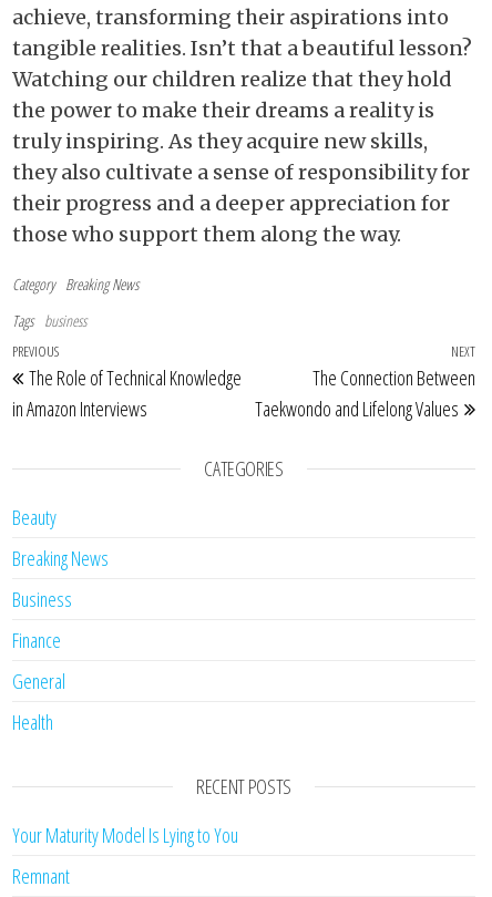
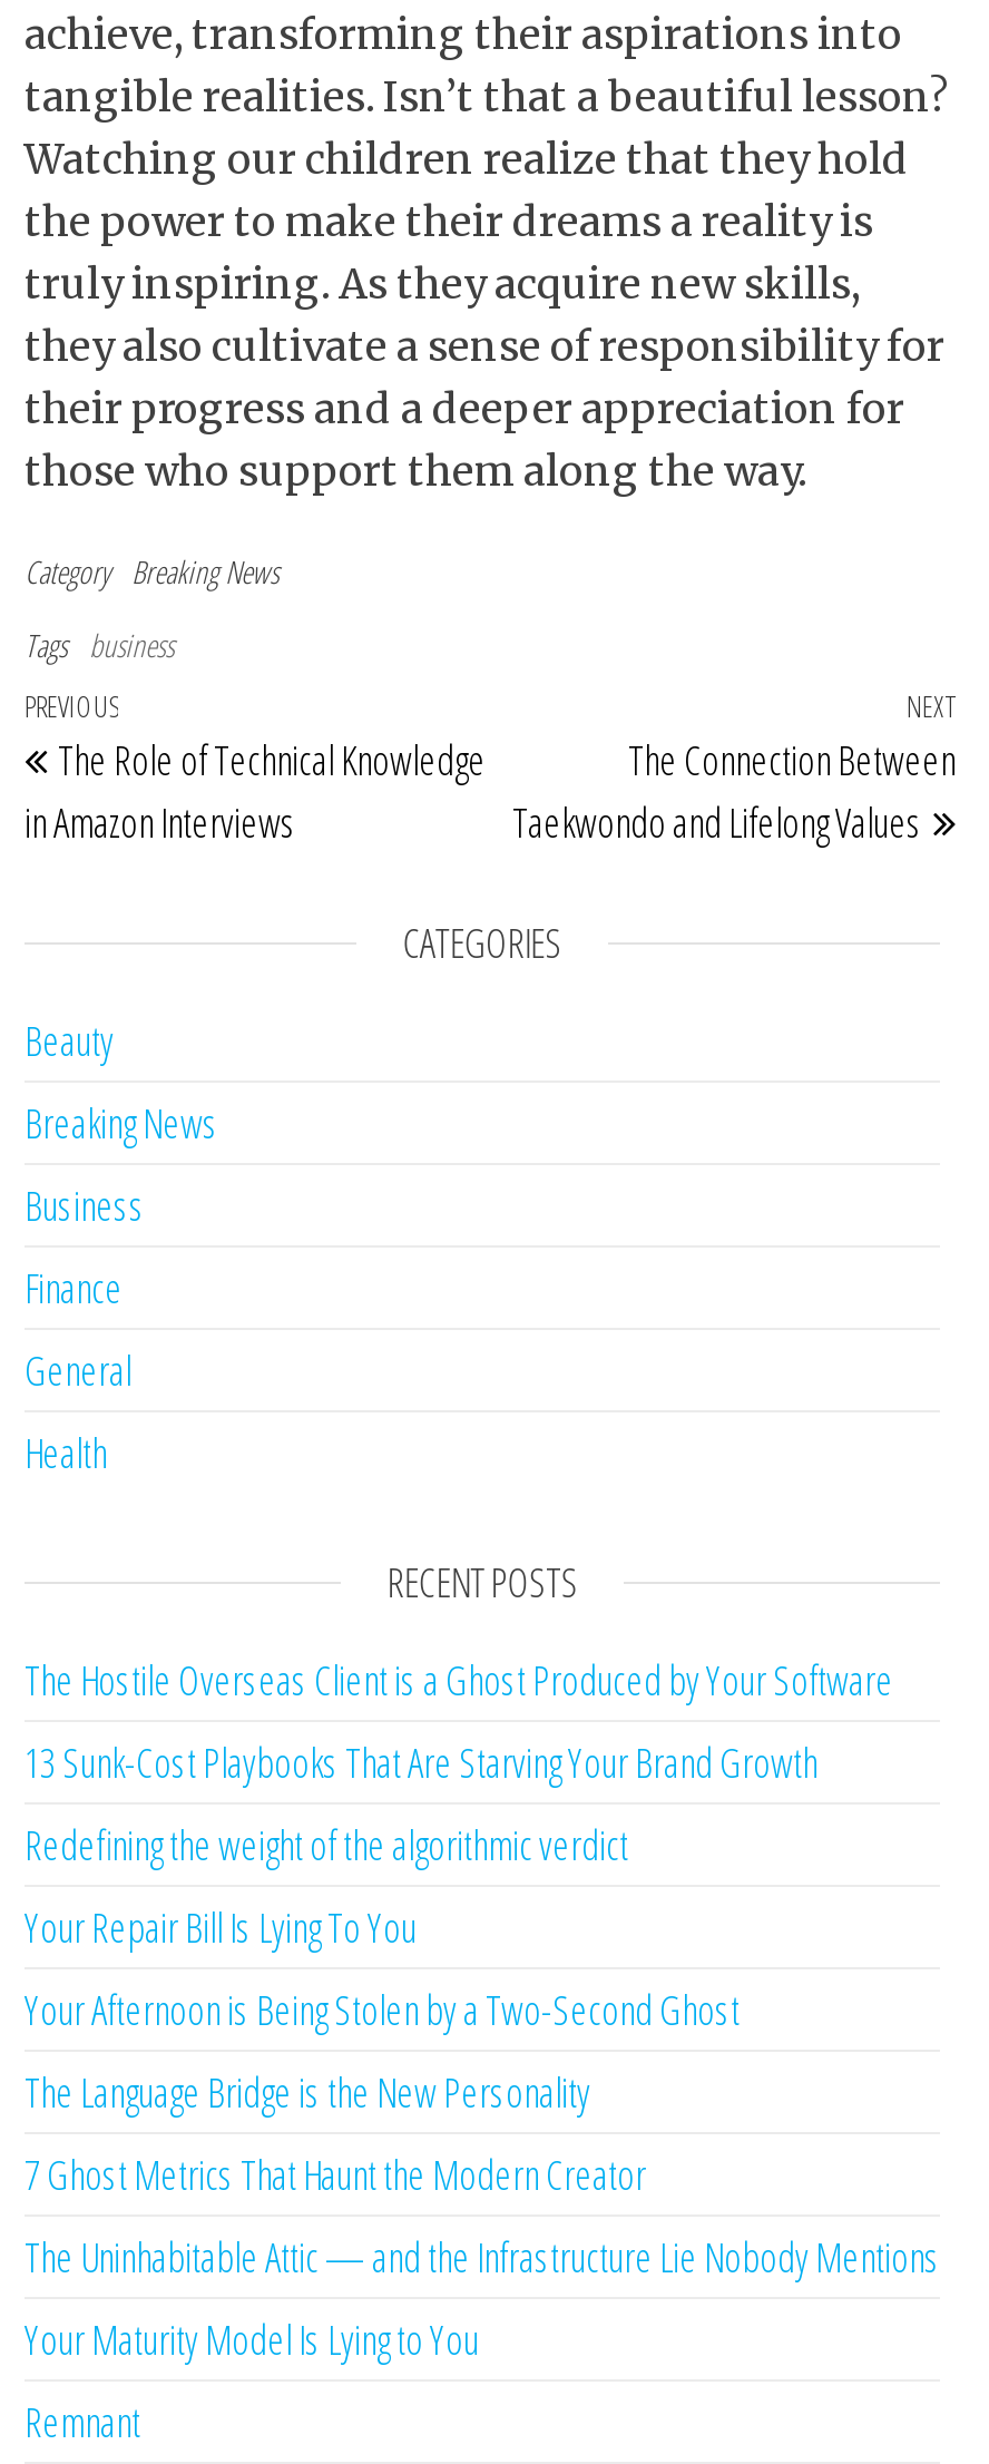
none -> [25,1652,940,2283] The Hostile Overseas Client is a Ghost Produced by Your Software | 13 Sunk-Cost Playbooks That Are Starving Your Brand Growth | Redefining the weight of the algorithmic verdict | Your Repair Bill Is Lying To You | Your Afternoon is Being Stolen by a Two-Second Ghost | The Language Bridge is the New Personality | 7 Ghost Metrics That Haunt the Modern Creator | The Uninhabitable Attic — and the Infrastructure Lie Nobody Mentions

